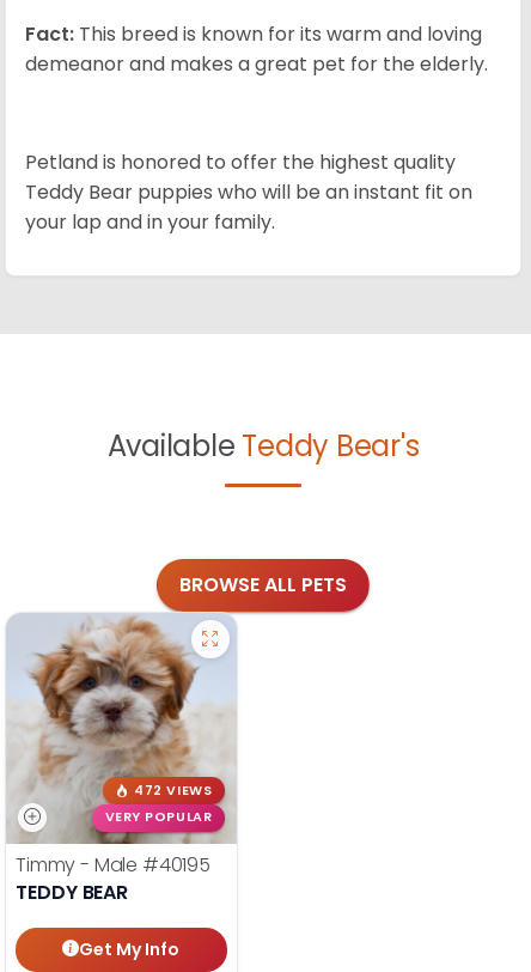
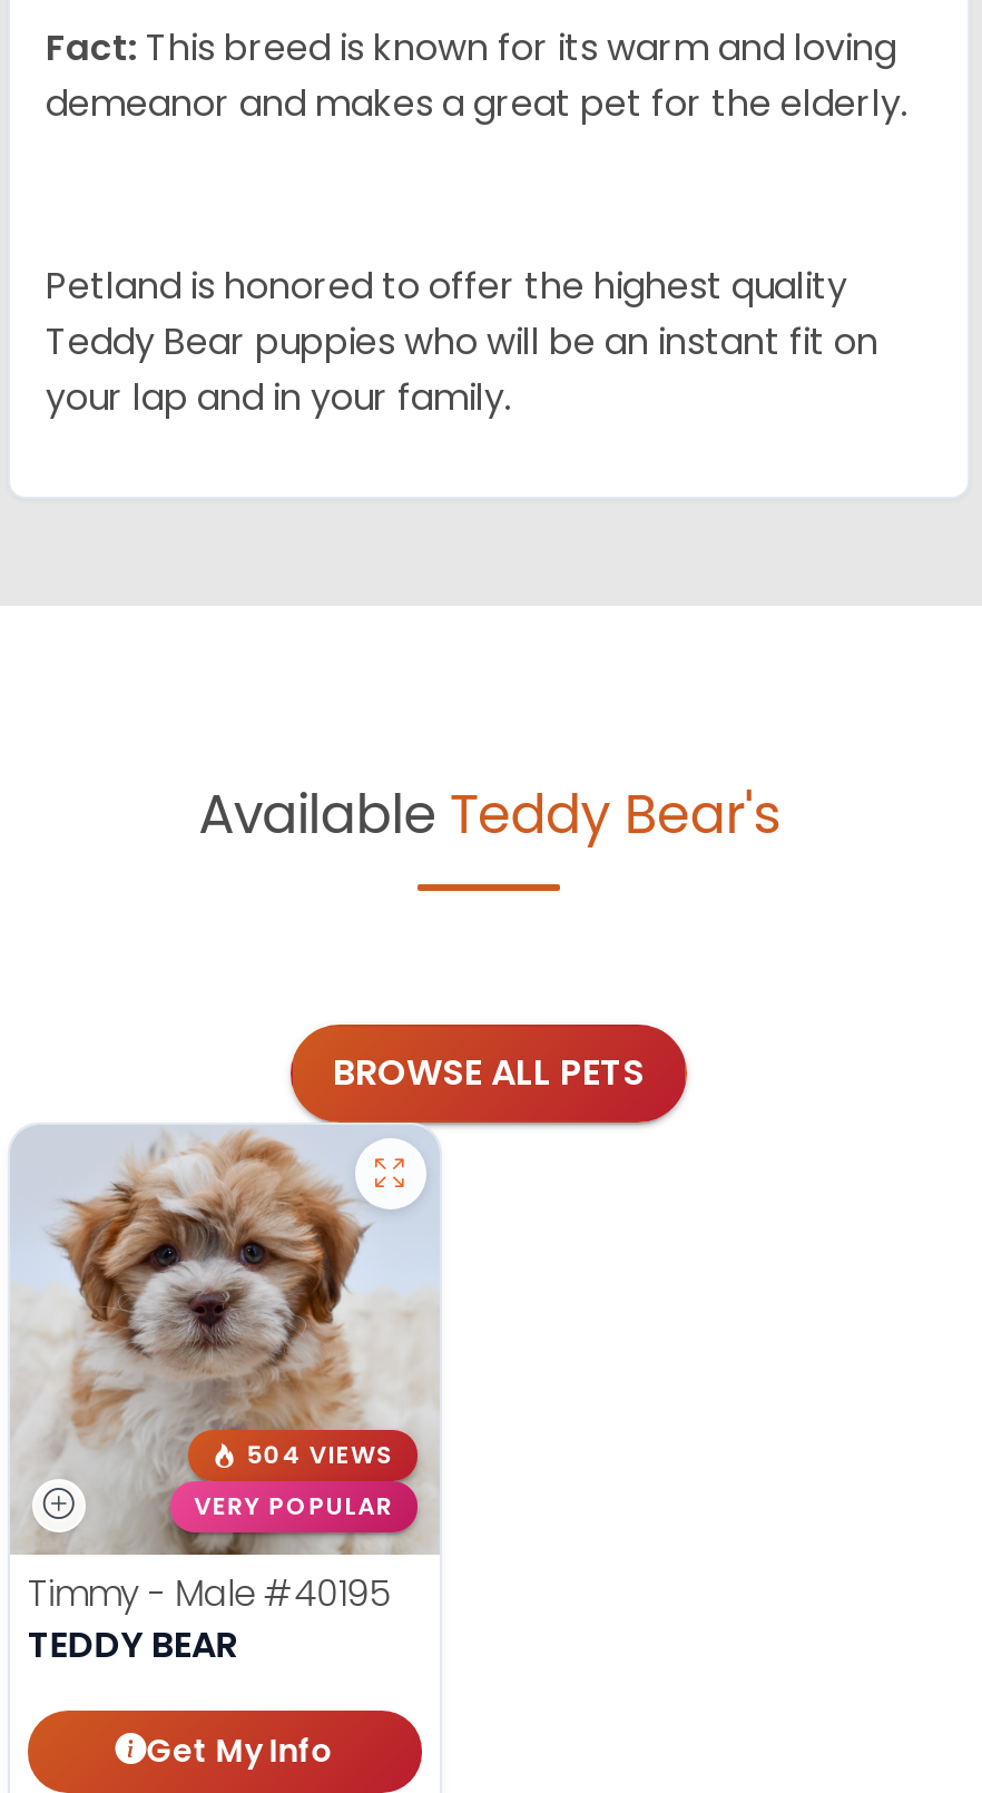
[134,782,212,800] 472 VIEWS -> [247,1439,393,1473] 504 VIEWS

